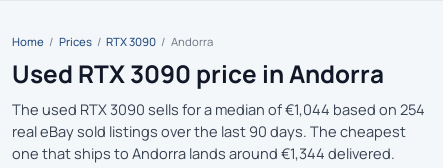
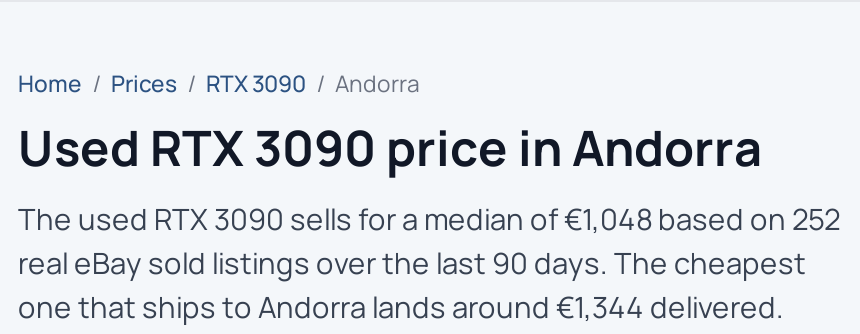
[12,99,425,119] The used RTX 3090 sells for a median of €1,044 based on 254 -> [18,198,840,238] The used RTX 3090 sells for a median of €1,048 based on 252

